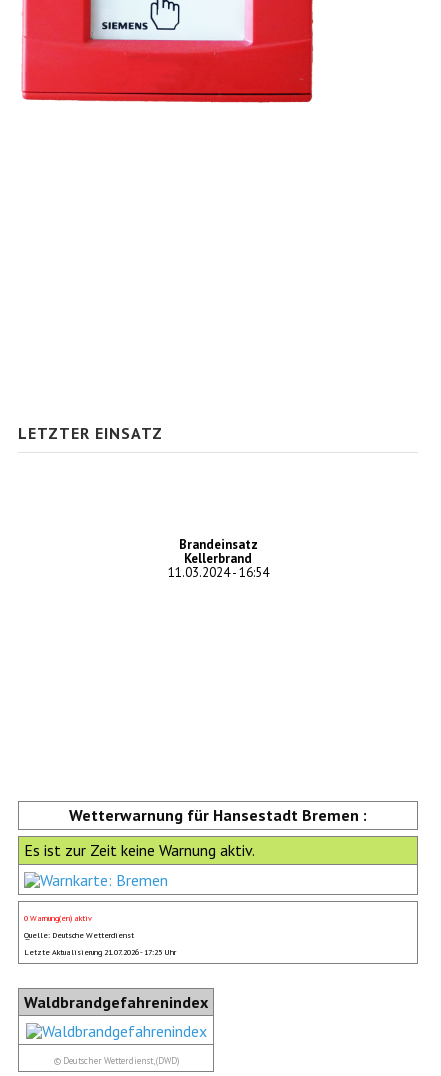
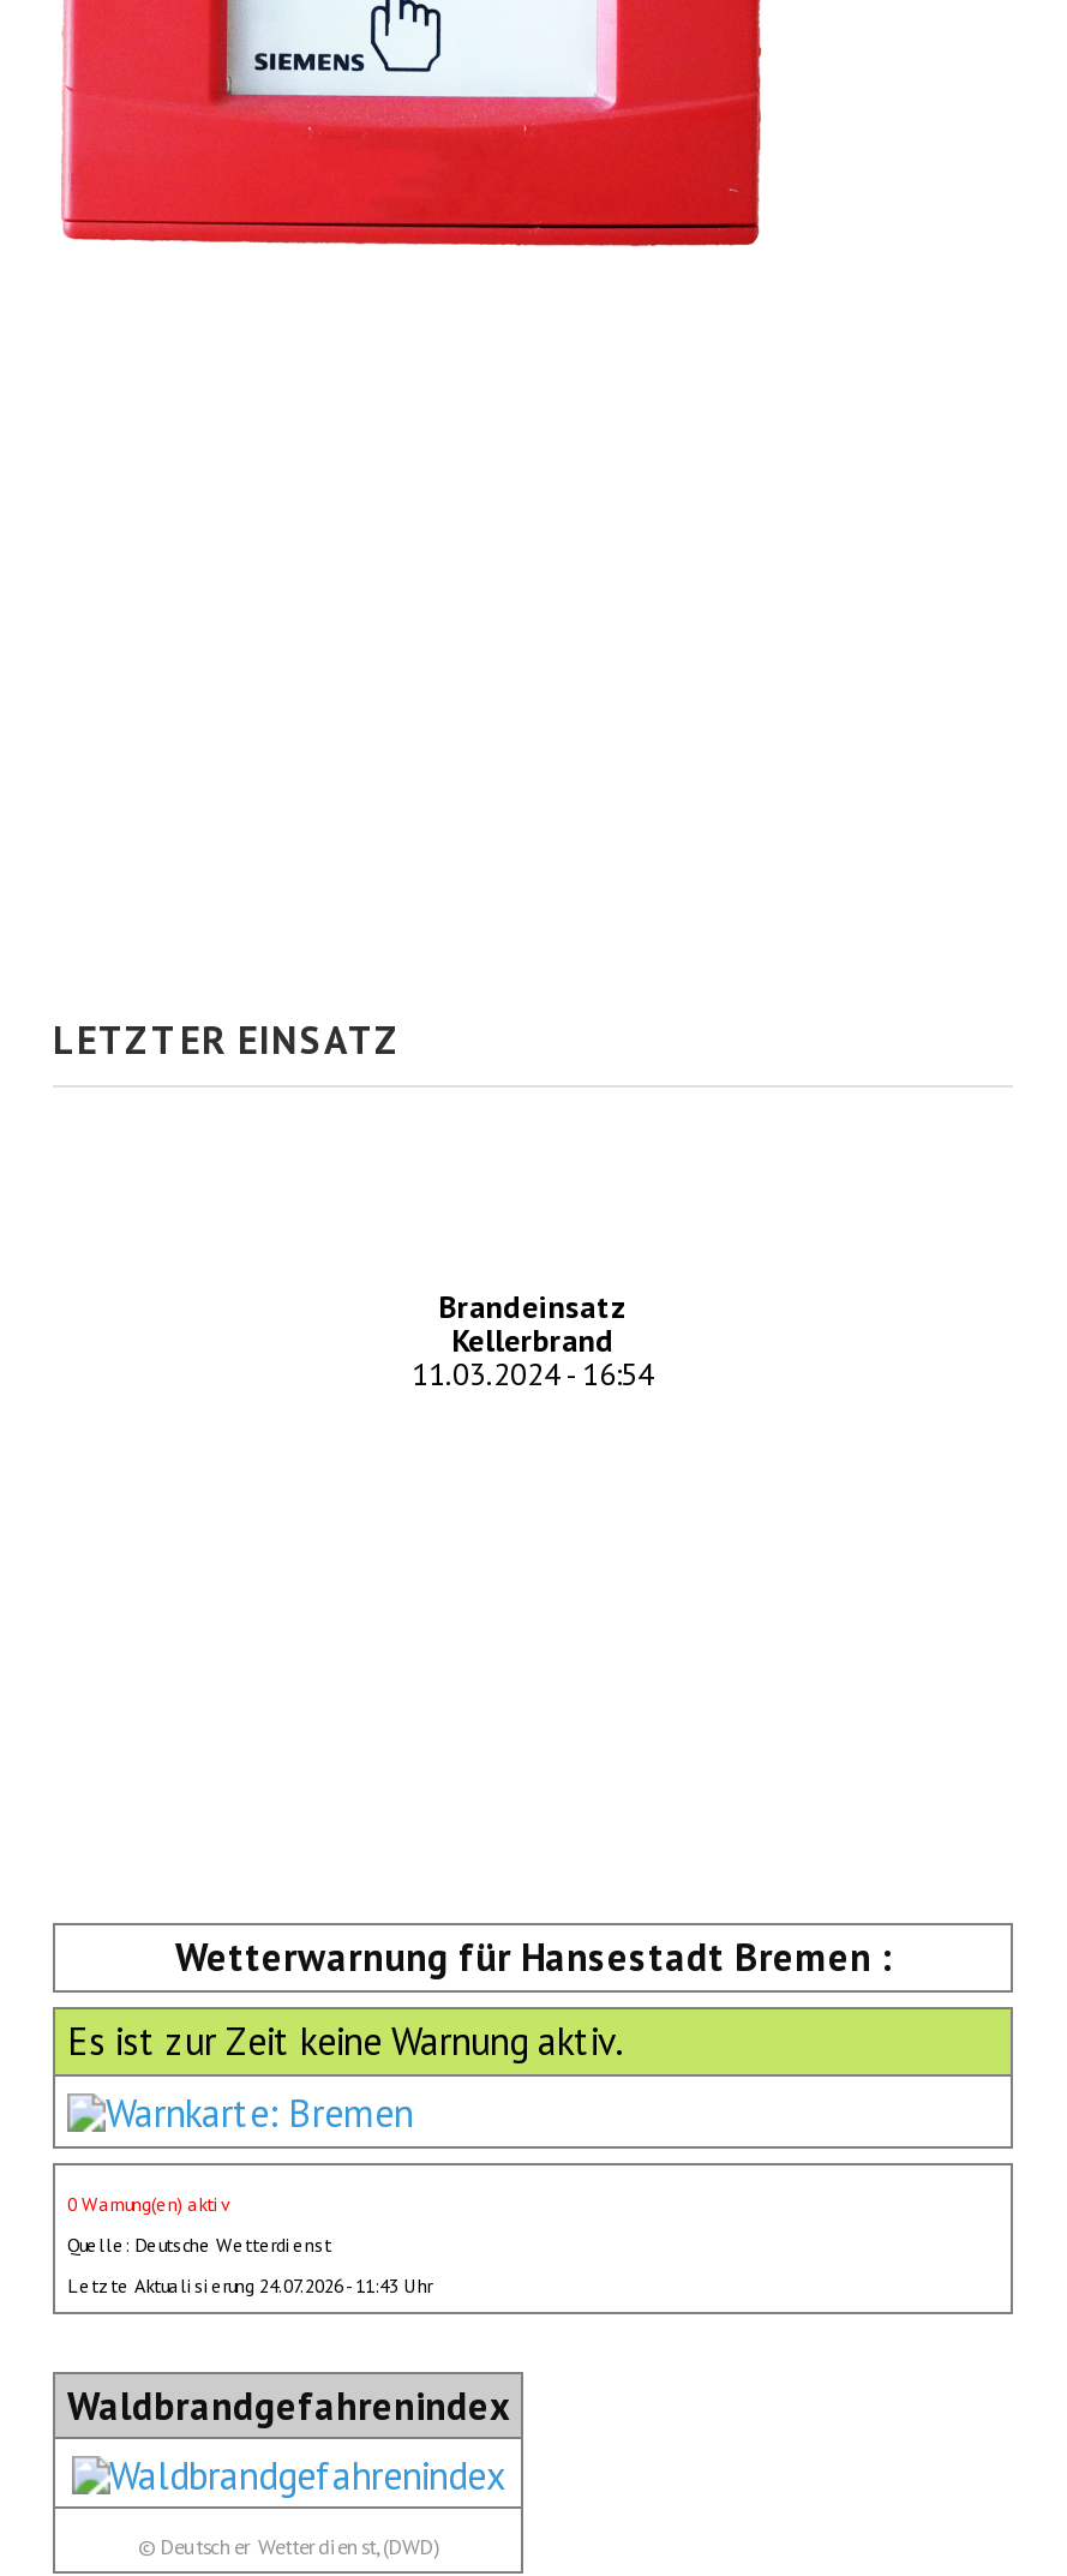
[24,947,176,957] Letzte Aktualisierung 21.07.2026 - 17:25 Uhr -> [67,2274,432,2298] Letzte Aktualisierung 24.07.2026 - 11:43 Uhr

